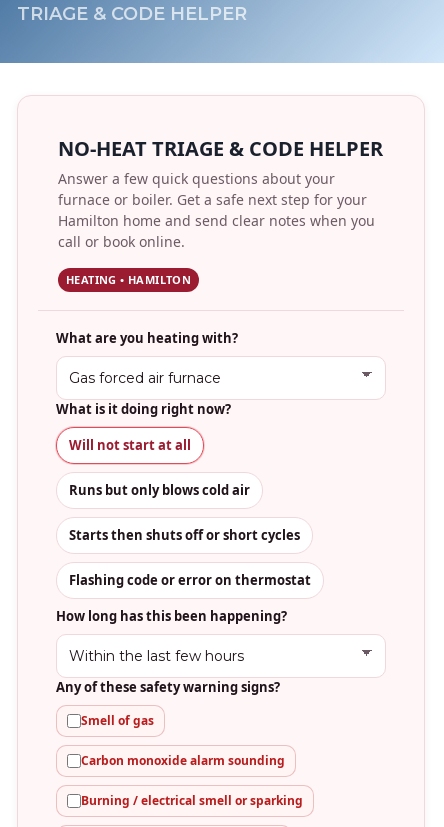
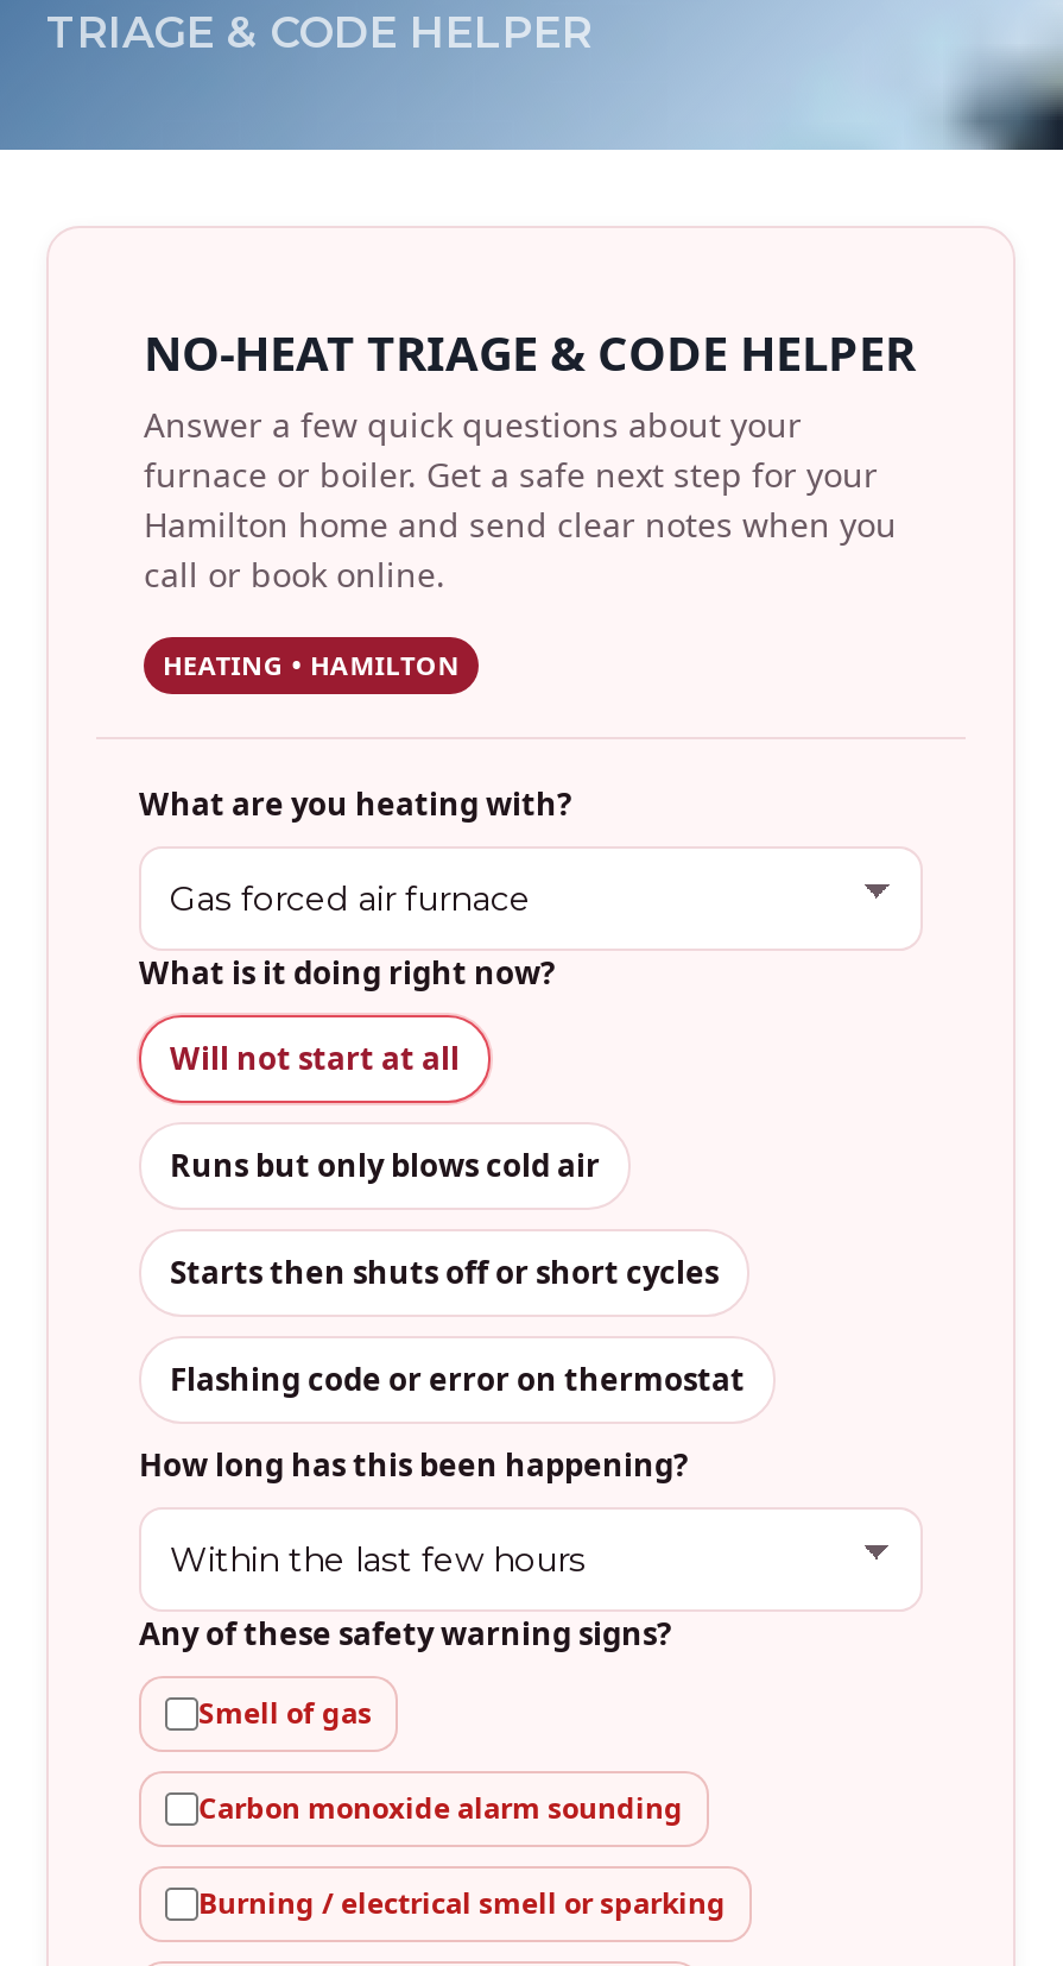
none -> [939,43,1056,152] [image]

